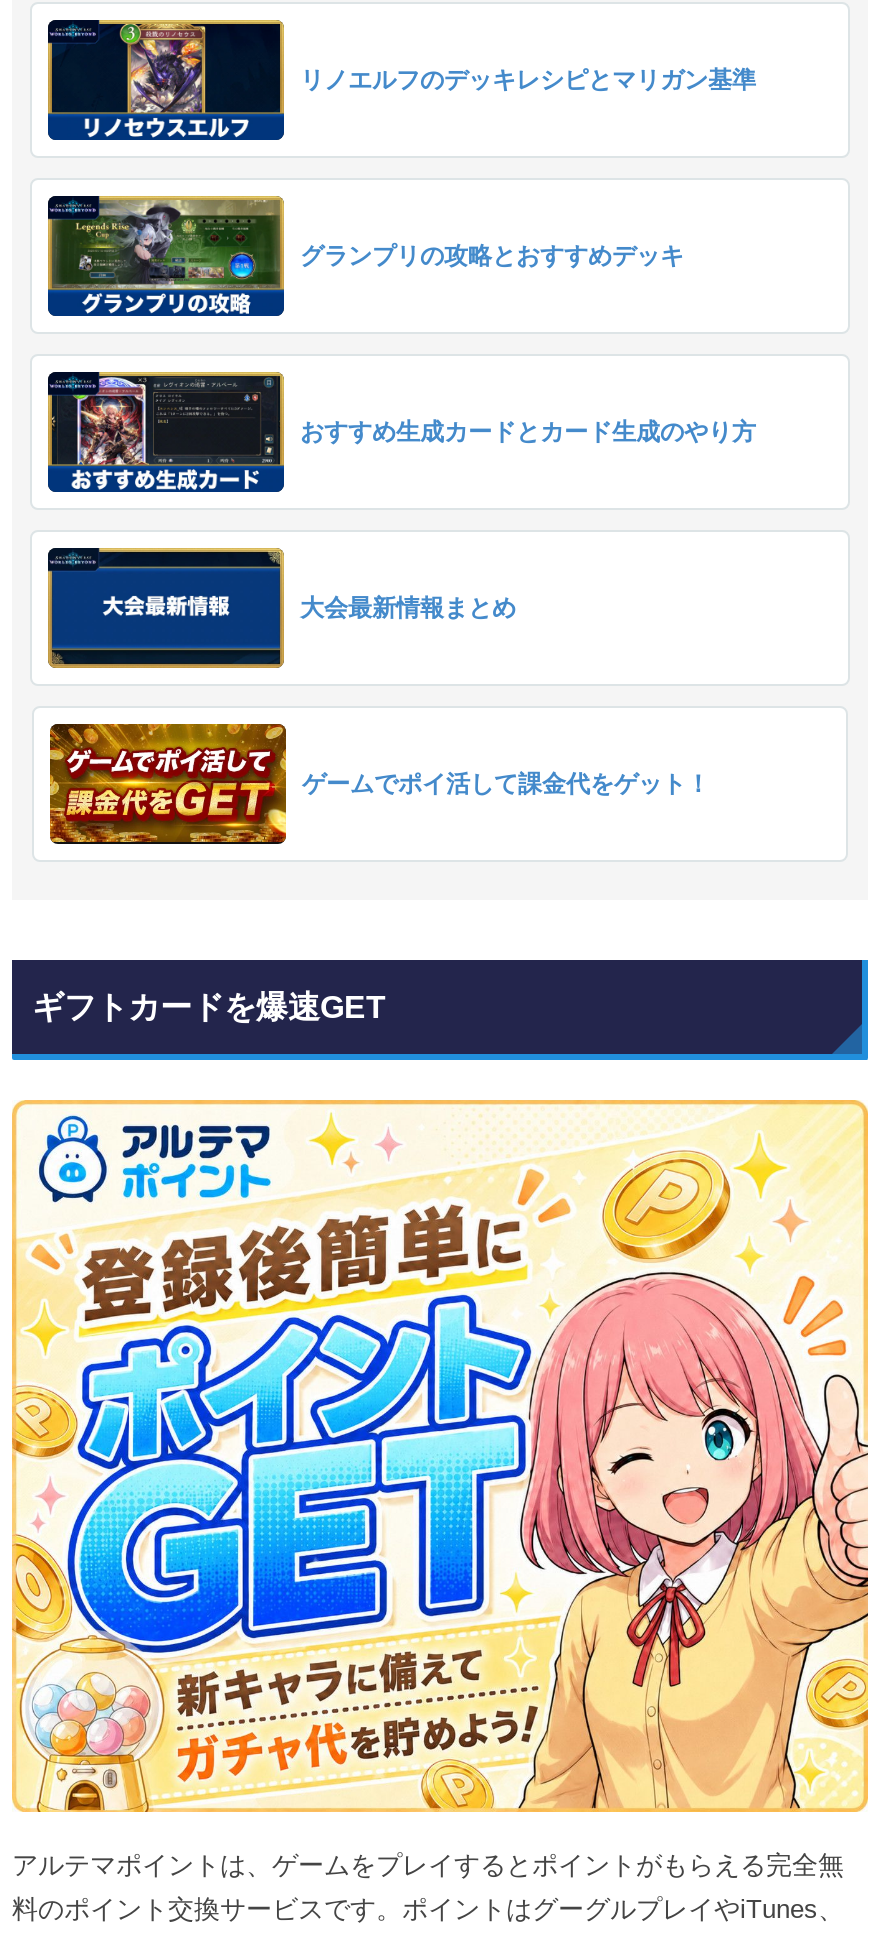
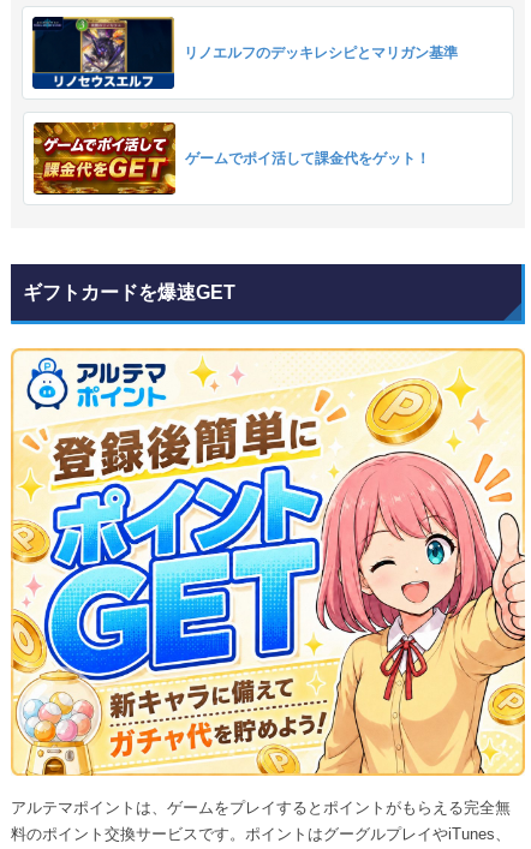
[46,194,684,318] [image] | グランプリの攻略とおすすめデッキ -> none
[46,370,756,494] [image] | おすすめ生成カードとカード生成のやり方 -> none
[46,550,516,670] [image] | 大会最新情報まとめ -> none

